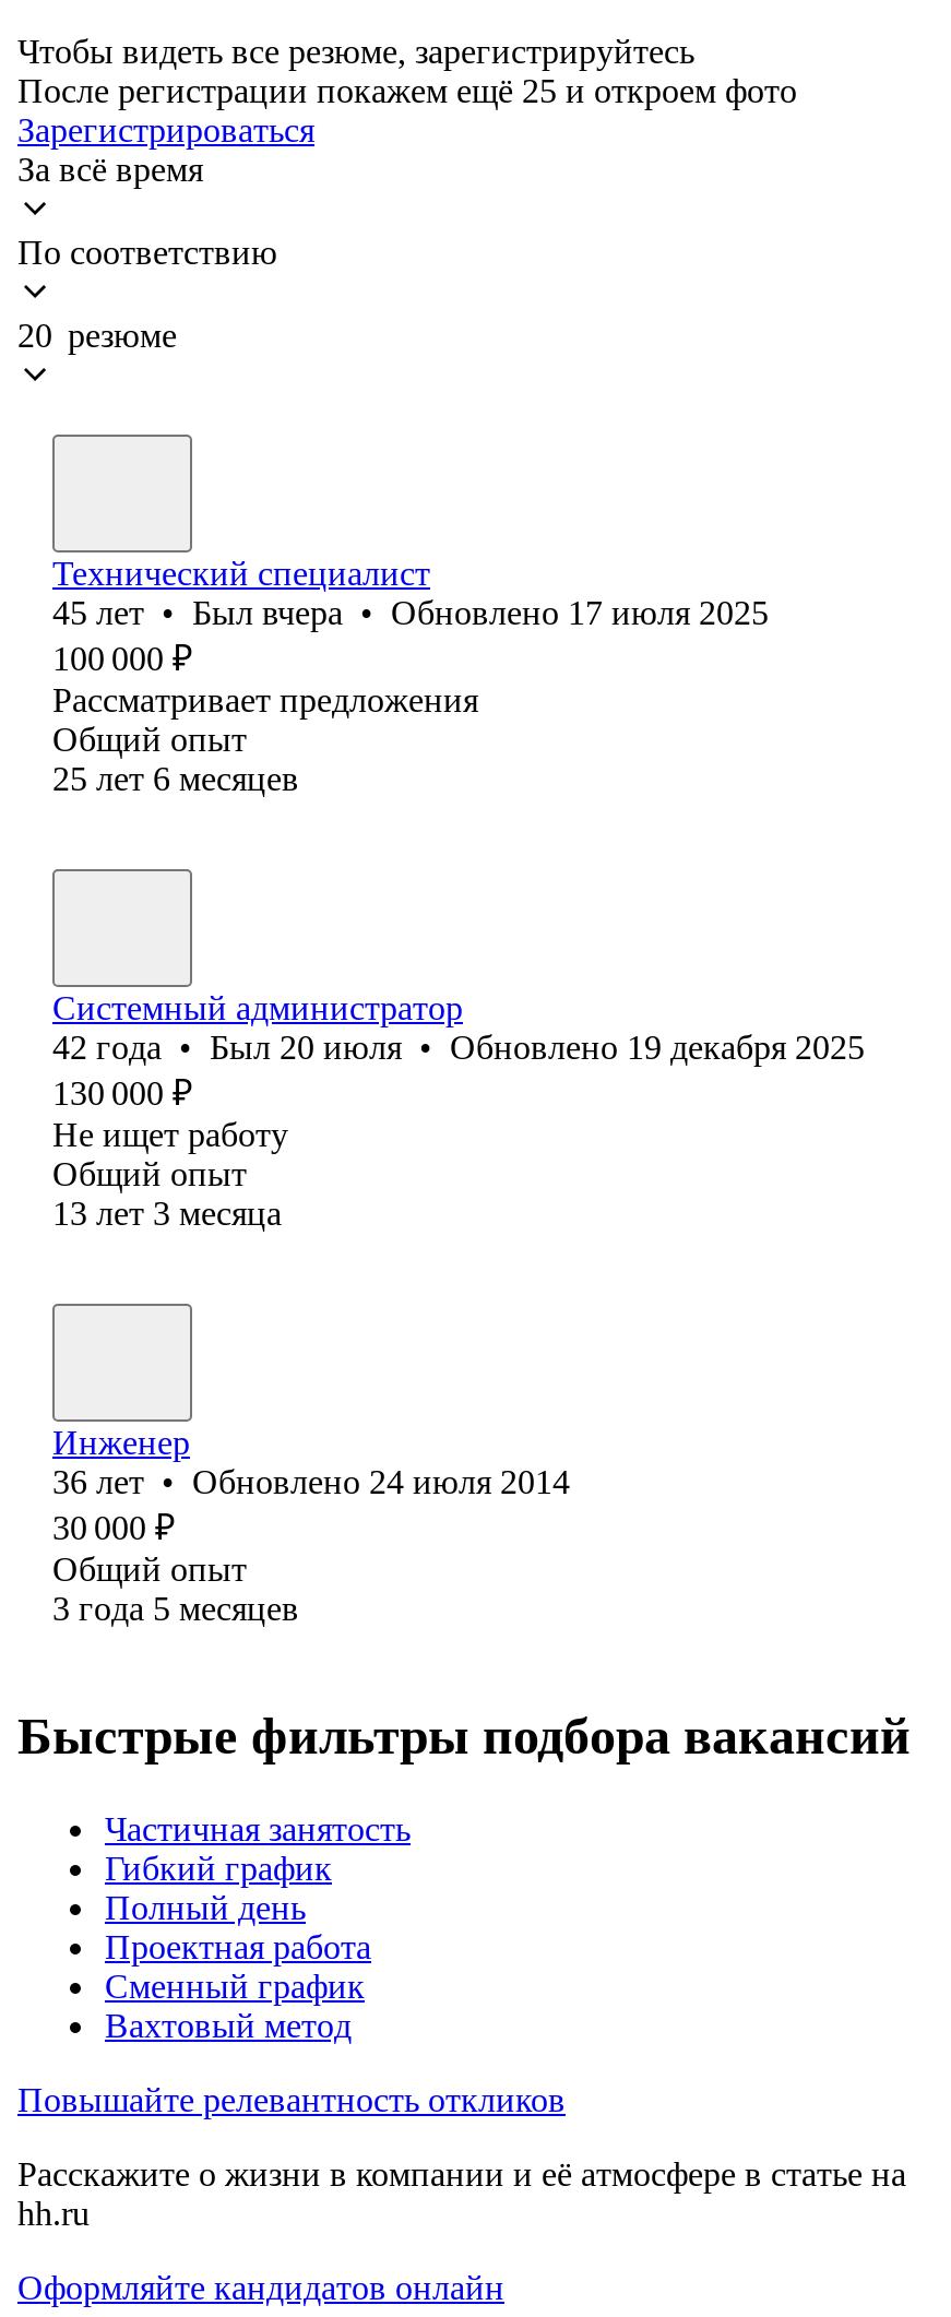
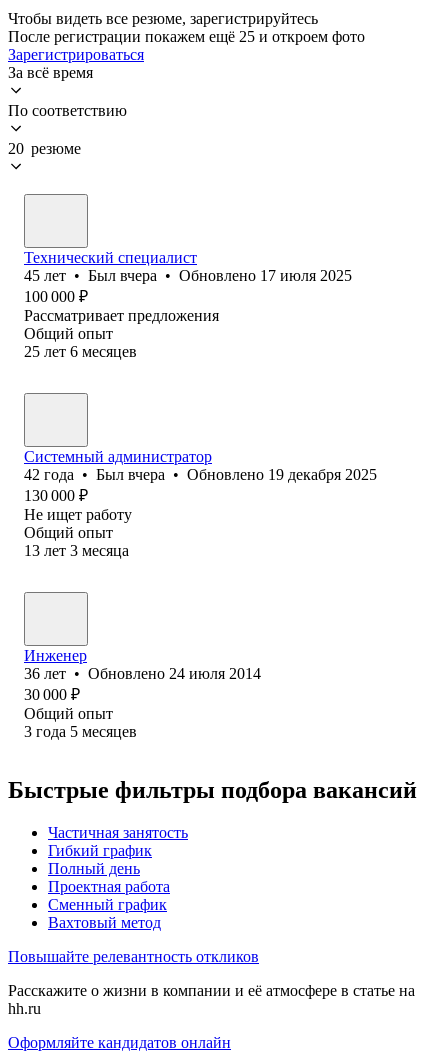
[52,1028,865,1065] 42 года • Был 20 июля • Обновлено 19 декабря 2025 -> [24,466,377,483] 42 года • Был вчера • Обновлено 19 декабря 2025

